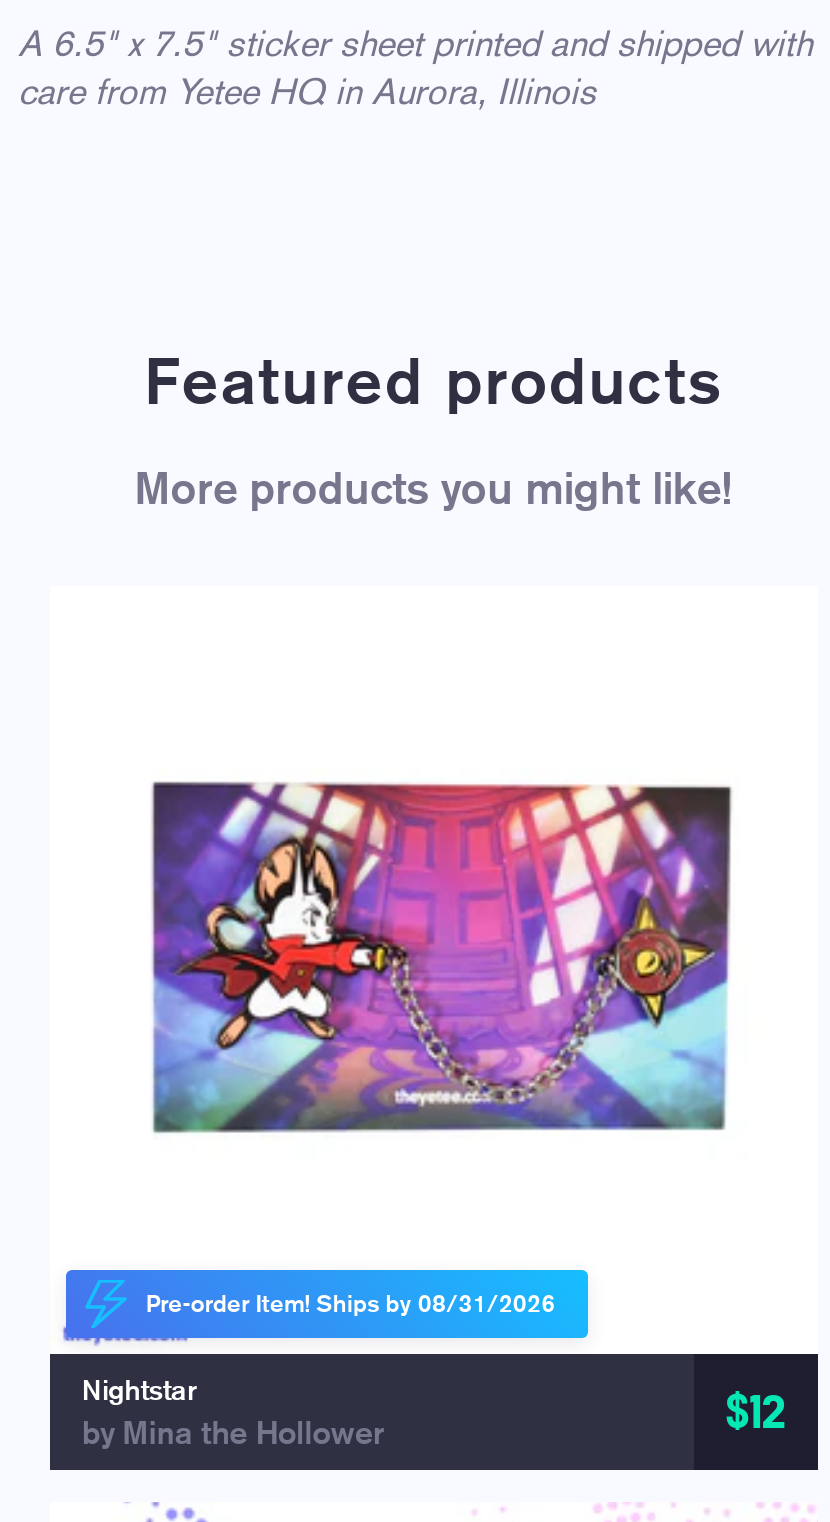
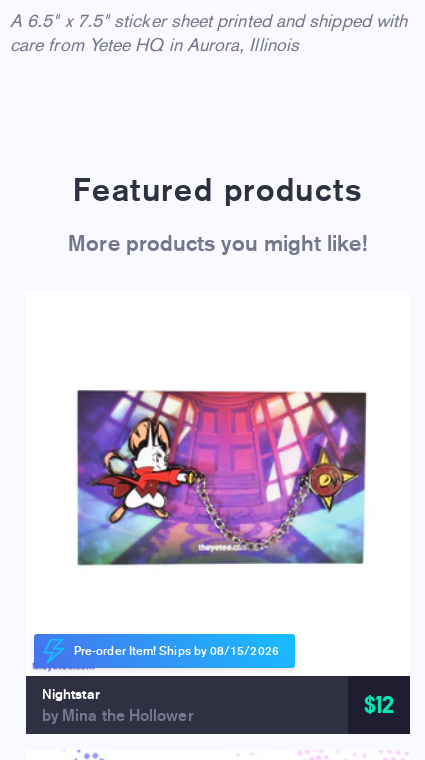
[146,1290,556,1318] Pre-order Item! Ships by 08/31/2026 -> [74,644,279,658] Pre-order Item! Ships by 08/15/2026

